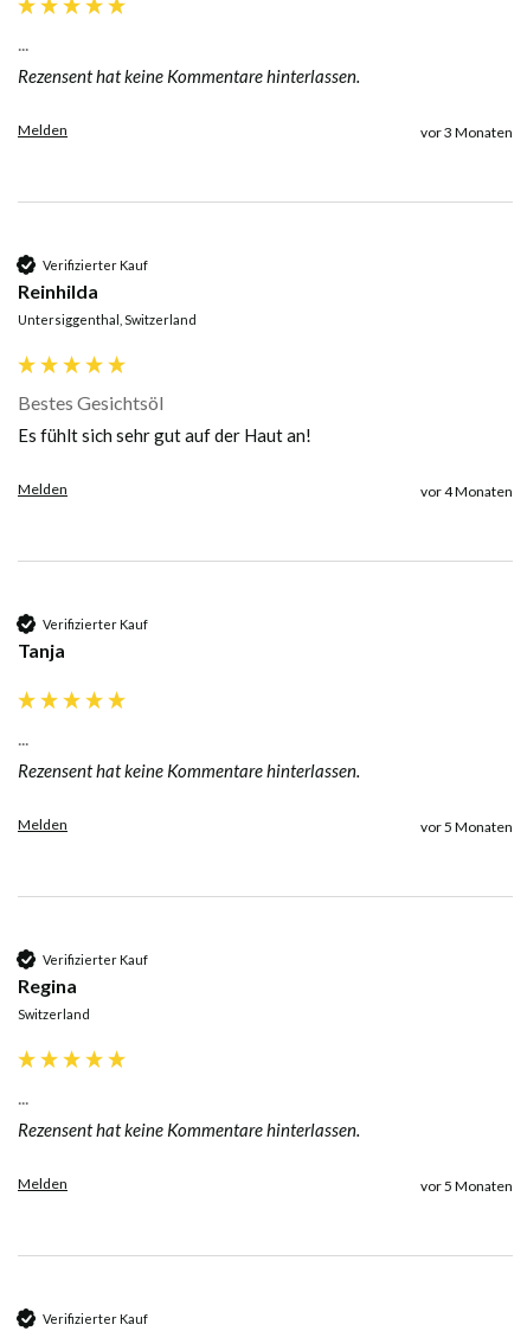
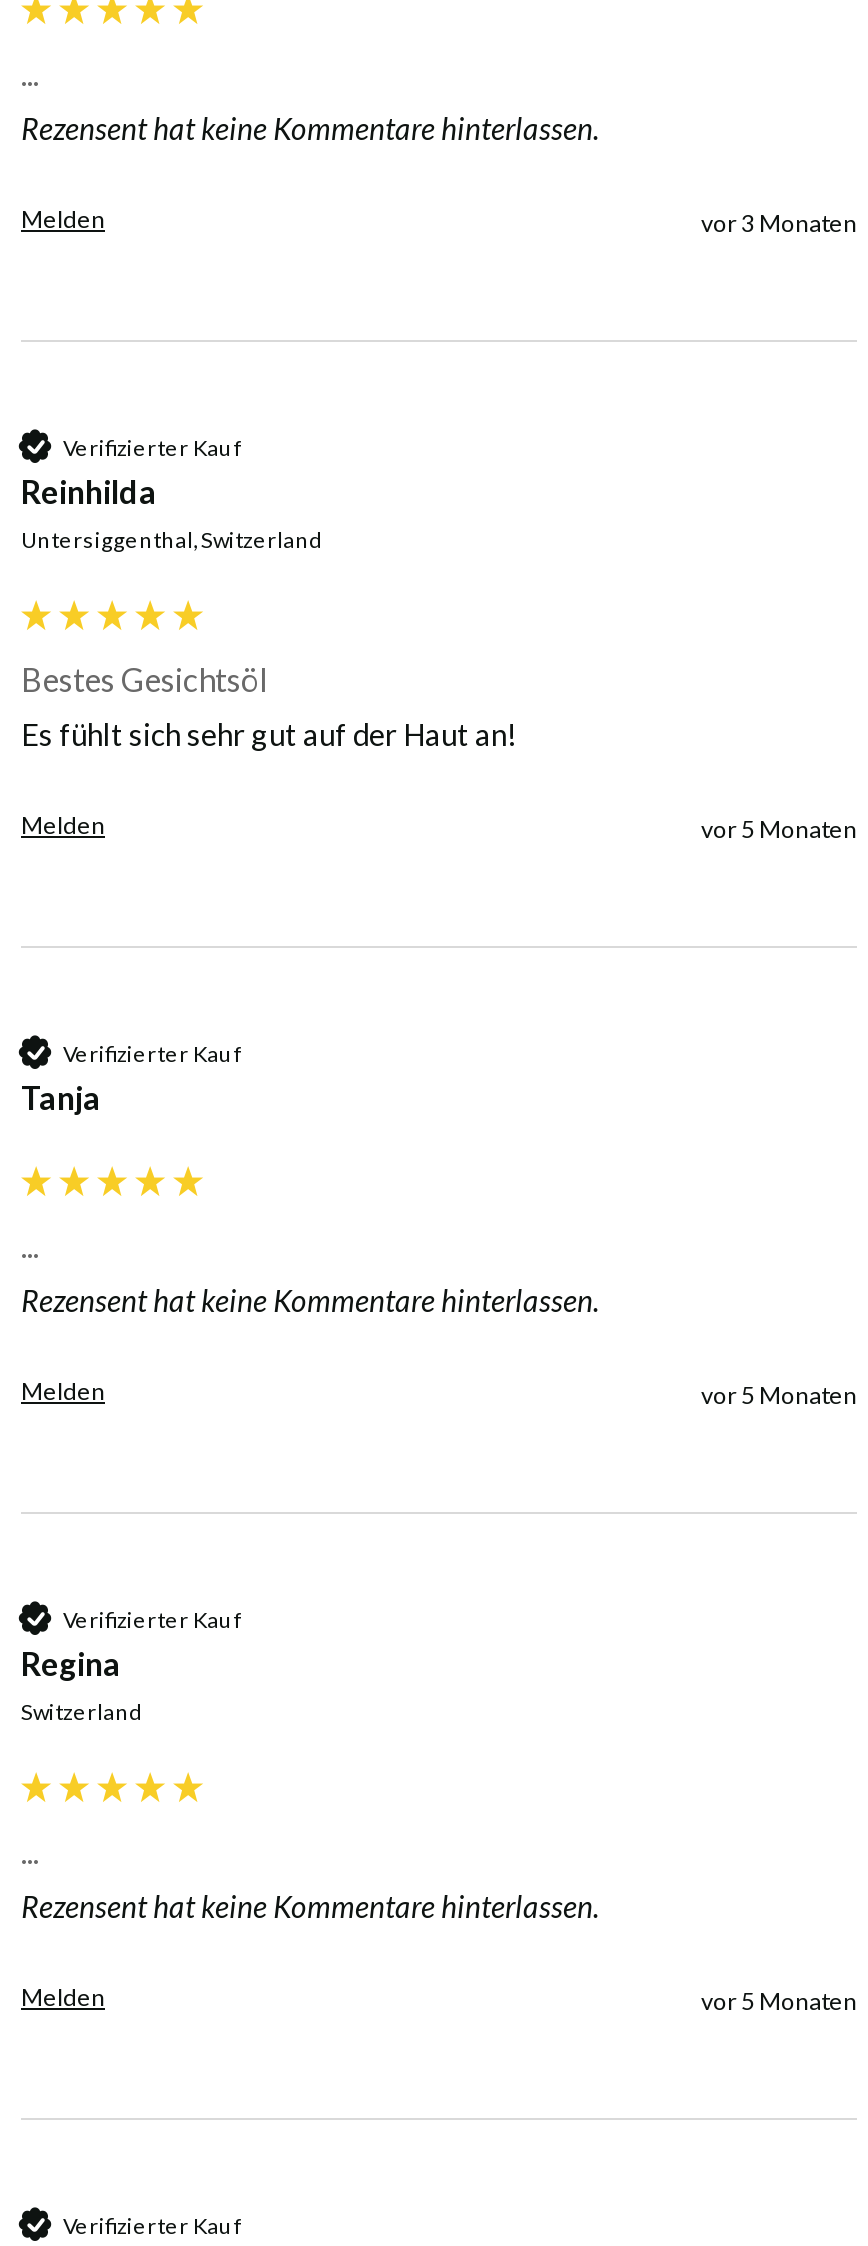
[420,483,513,501] vor 4 Monaten -> [701,815,857,845] vor 5 Monaten

